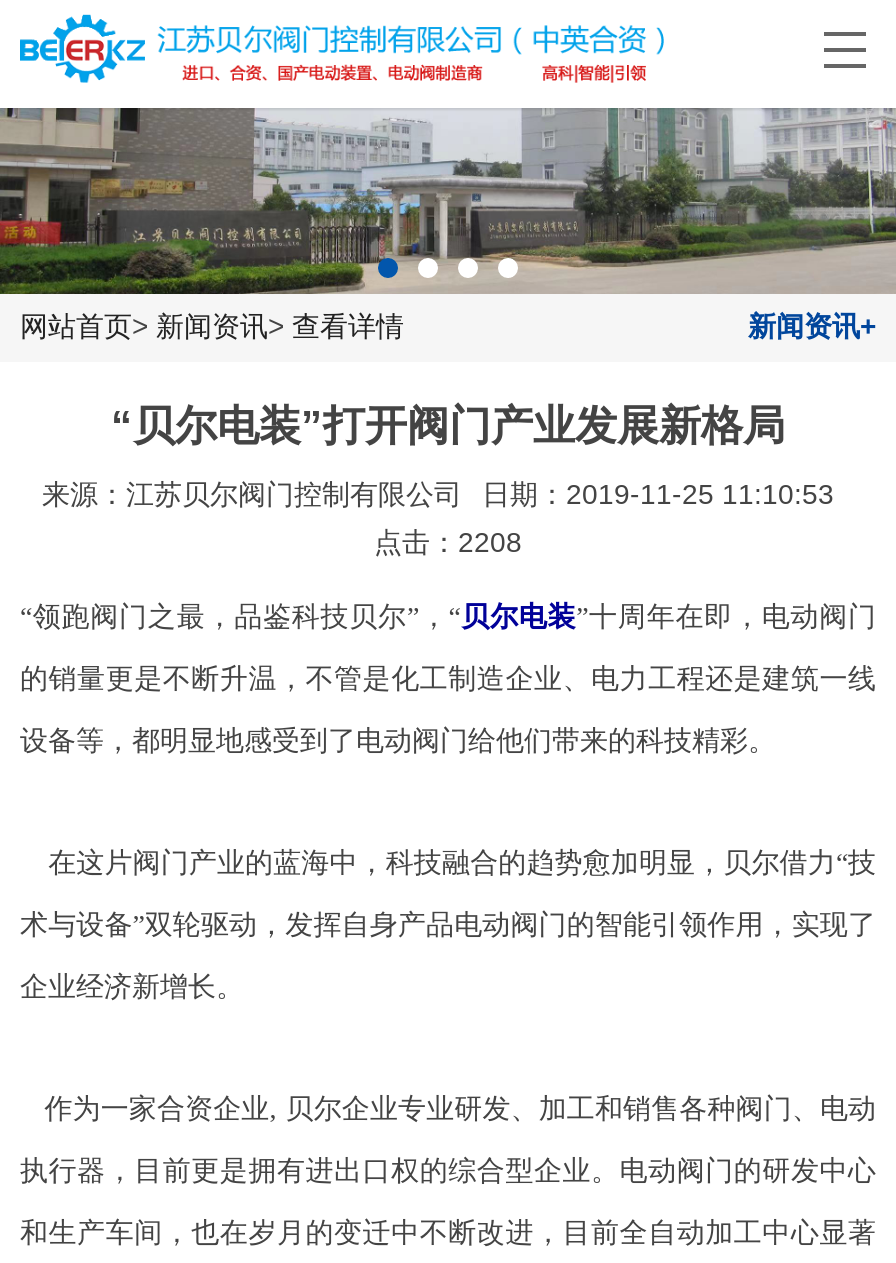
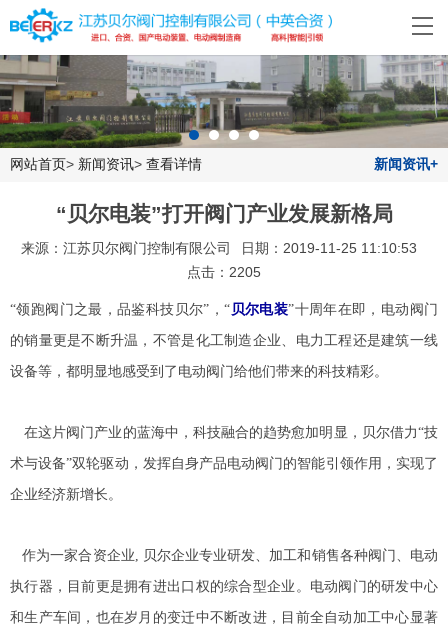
[374,527,522,559] 点击：2208 -> [187,264,261,280] 点击：2205

